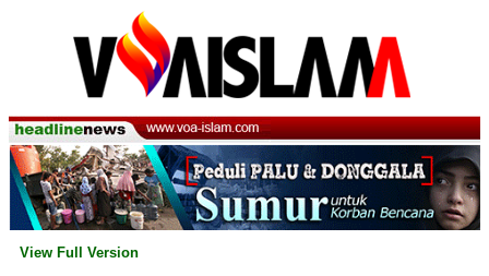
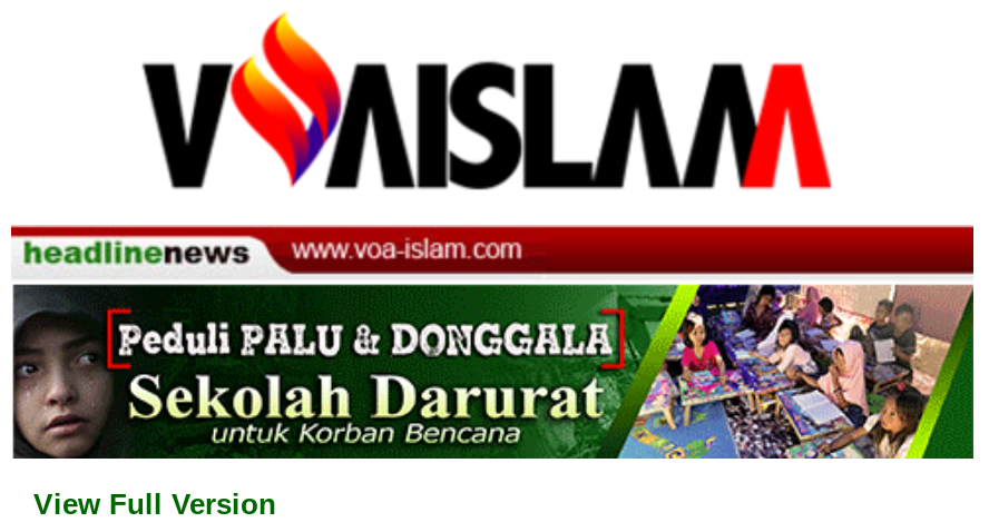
[9,144,480,231] [image] -> [11,283,973,461] [image]

